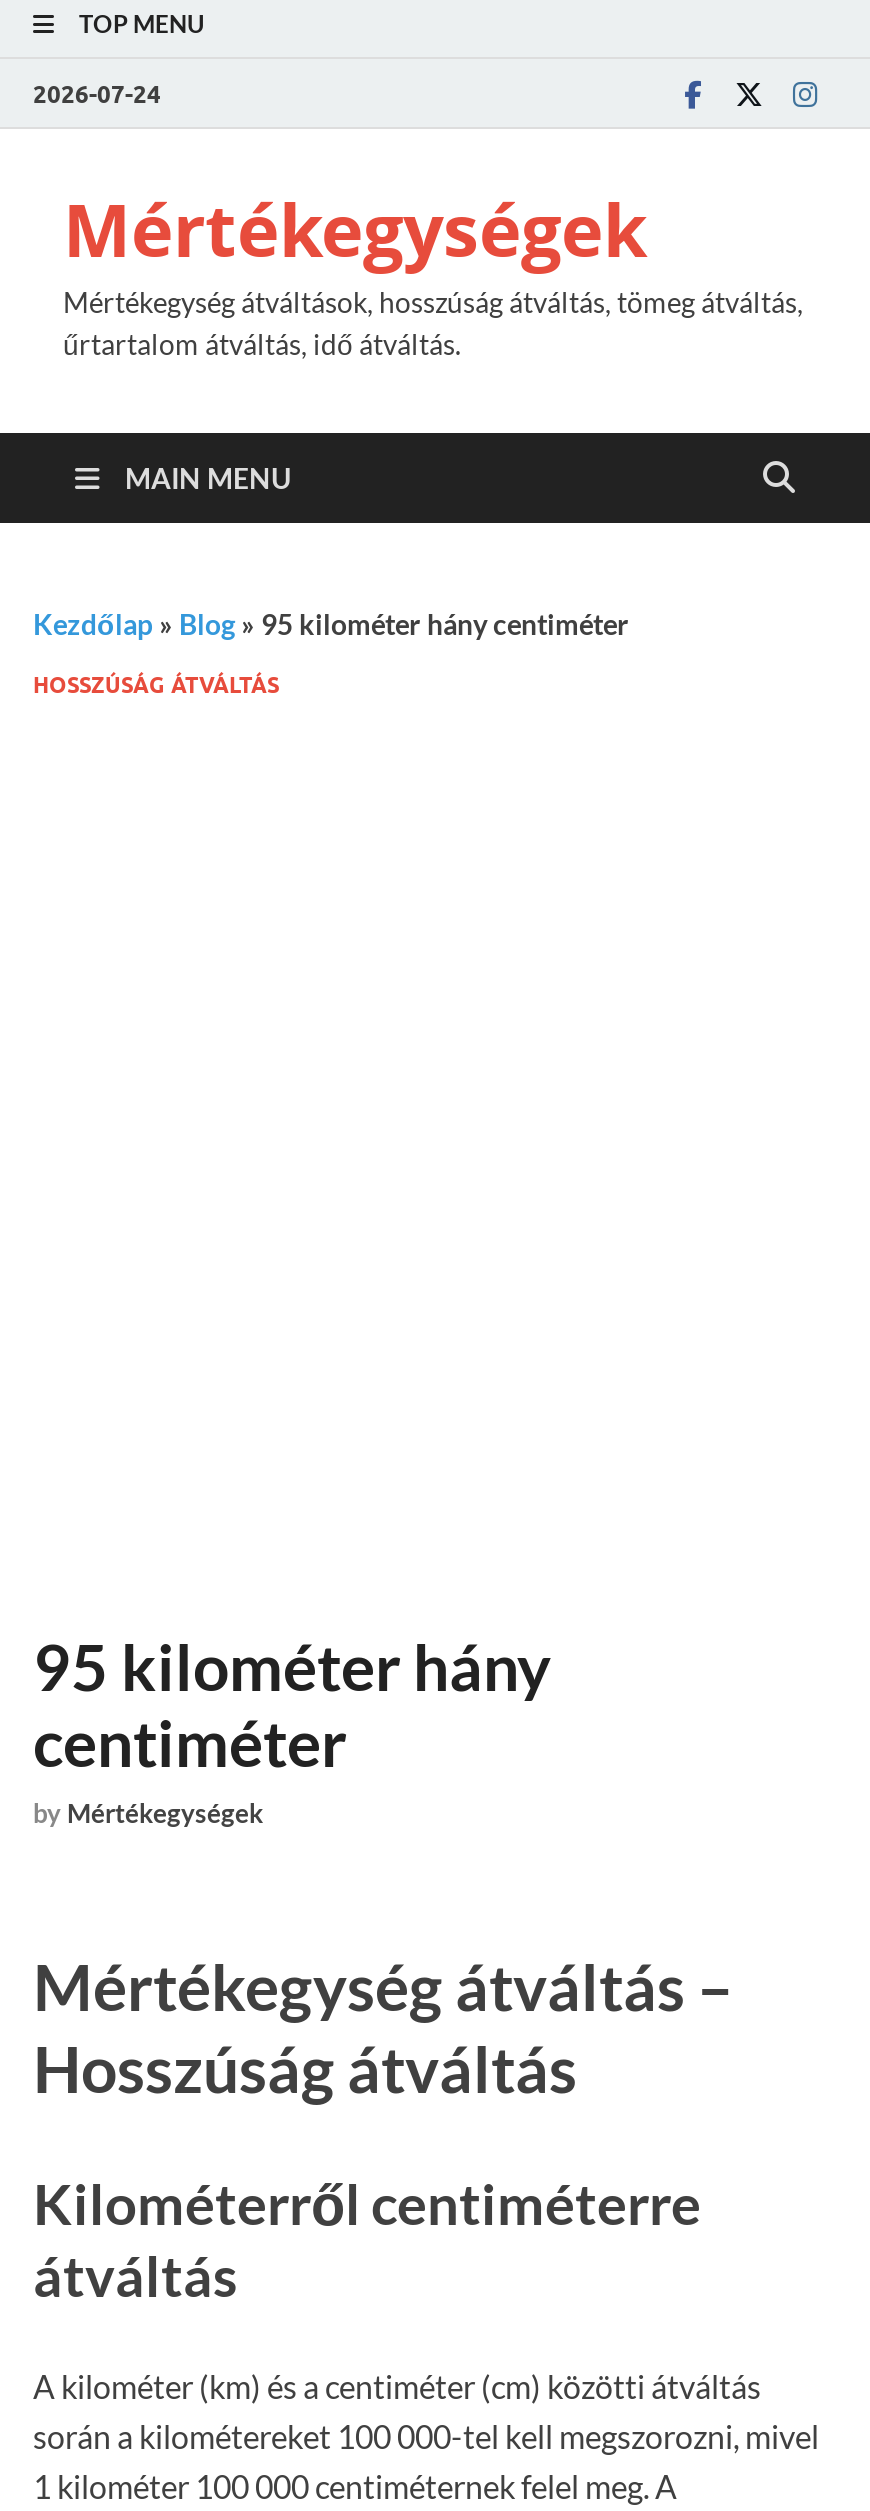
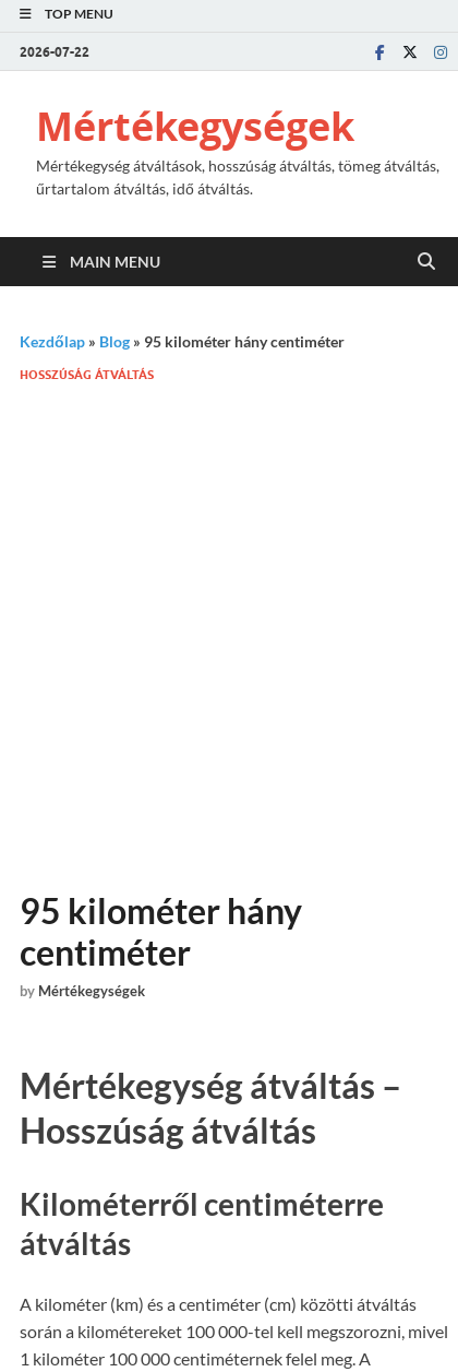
[33,78,161,108] 2026-07-24 -> [20,43,89,60] 2026-07-22

